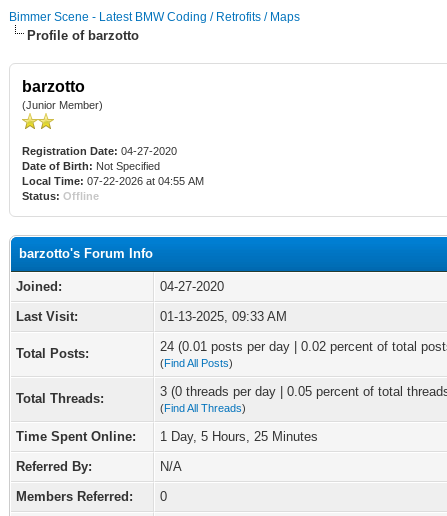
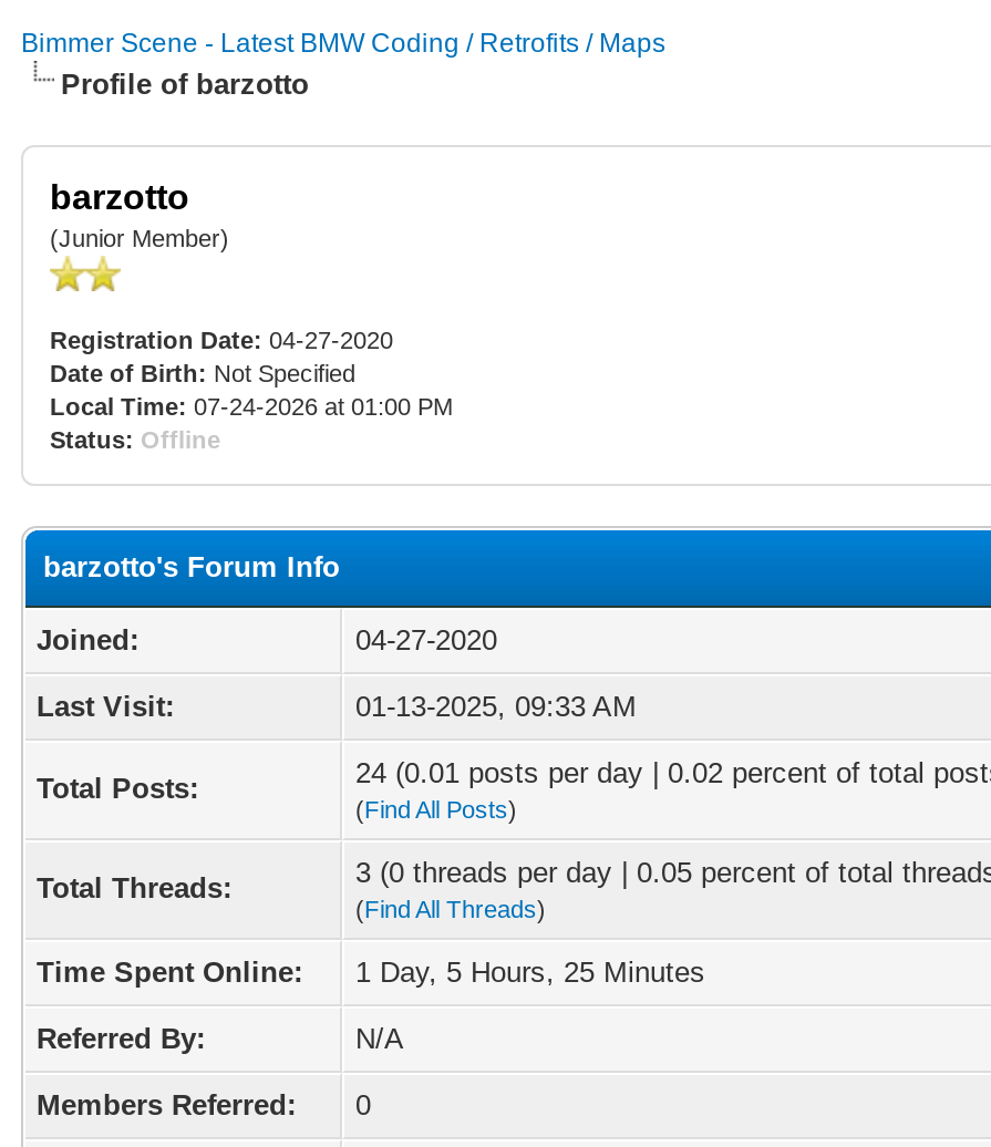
[22,175,204,187] Local Time: 07-22-2026 at 04:55 AM -> [50,393,453,420] Local Time: 07-24-2026 at 01:00 PM

